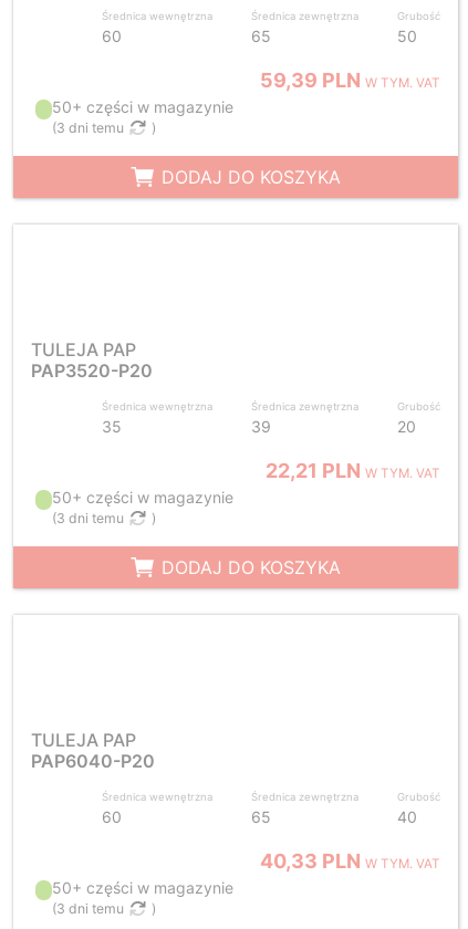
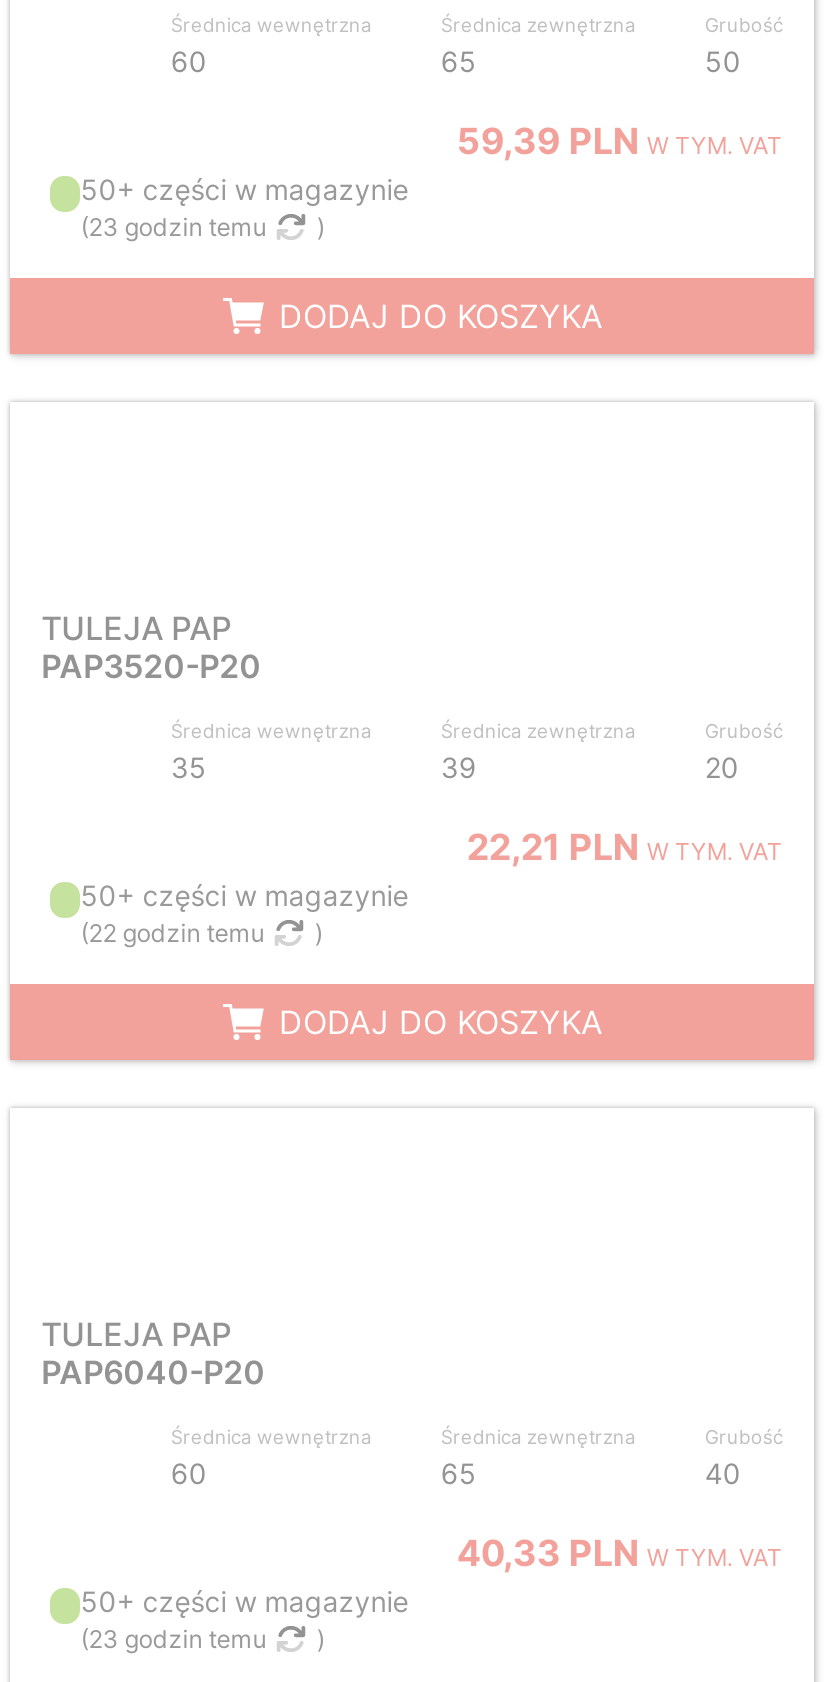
[52,119,124,136] (3 dni temu -> [80,212,266,242] (23 godzin temu
[52,510,124,526] (3 dni temu -> [80,918,264,948] (22 godzin temu
[52,900,124,917] (3 dni temu -> [80,1624,266,1654] (23 godzin temu

